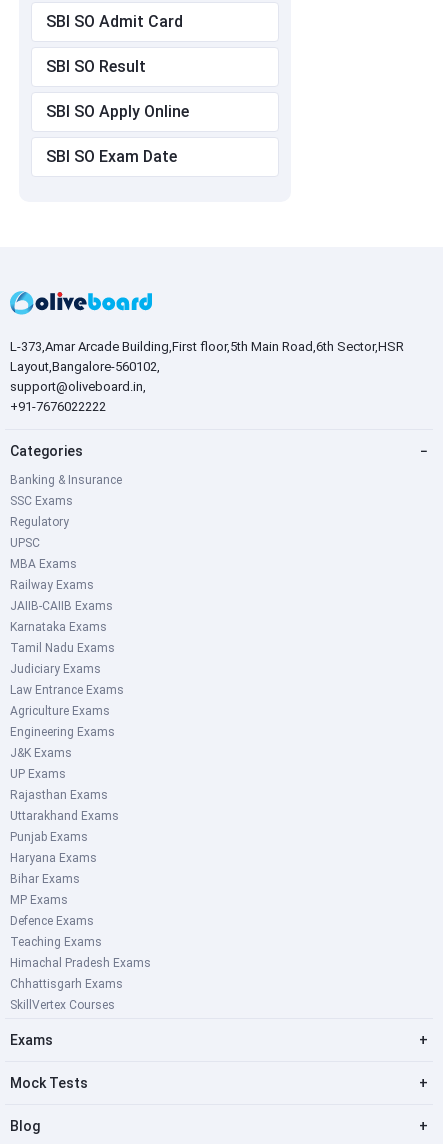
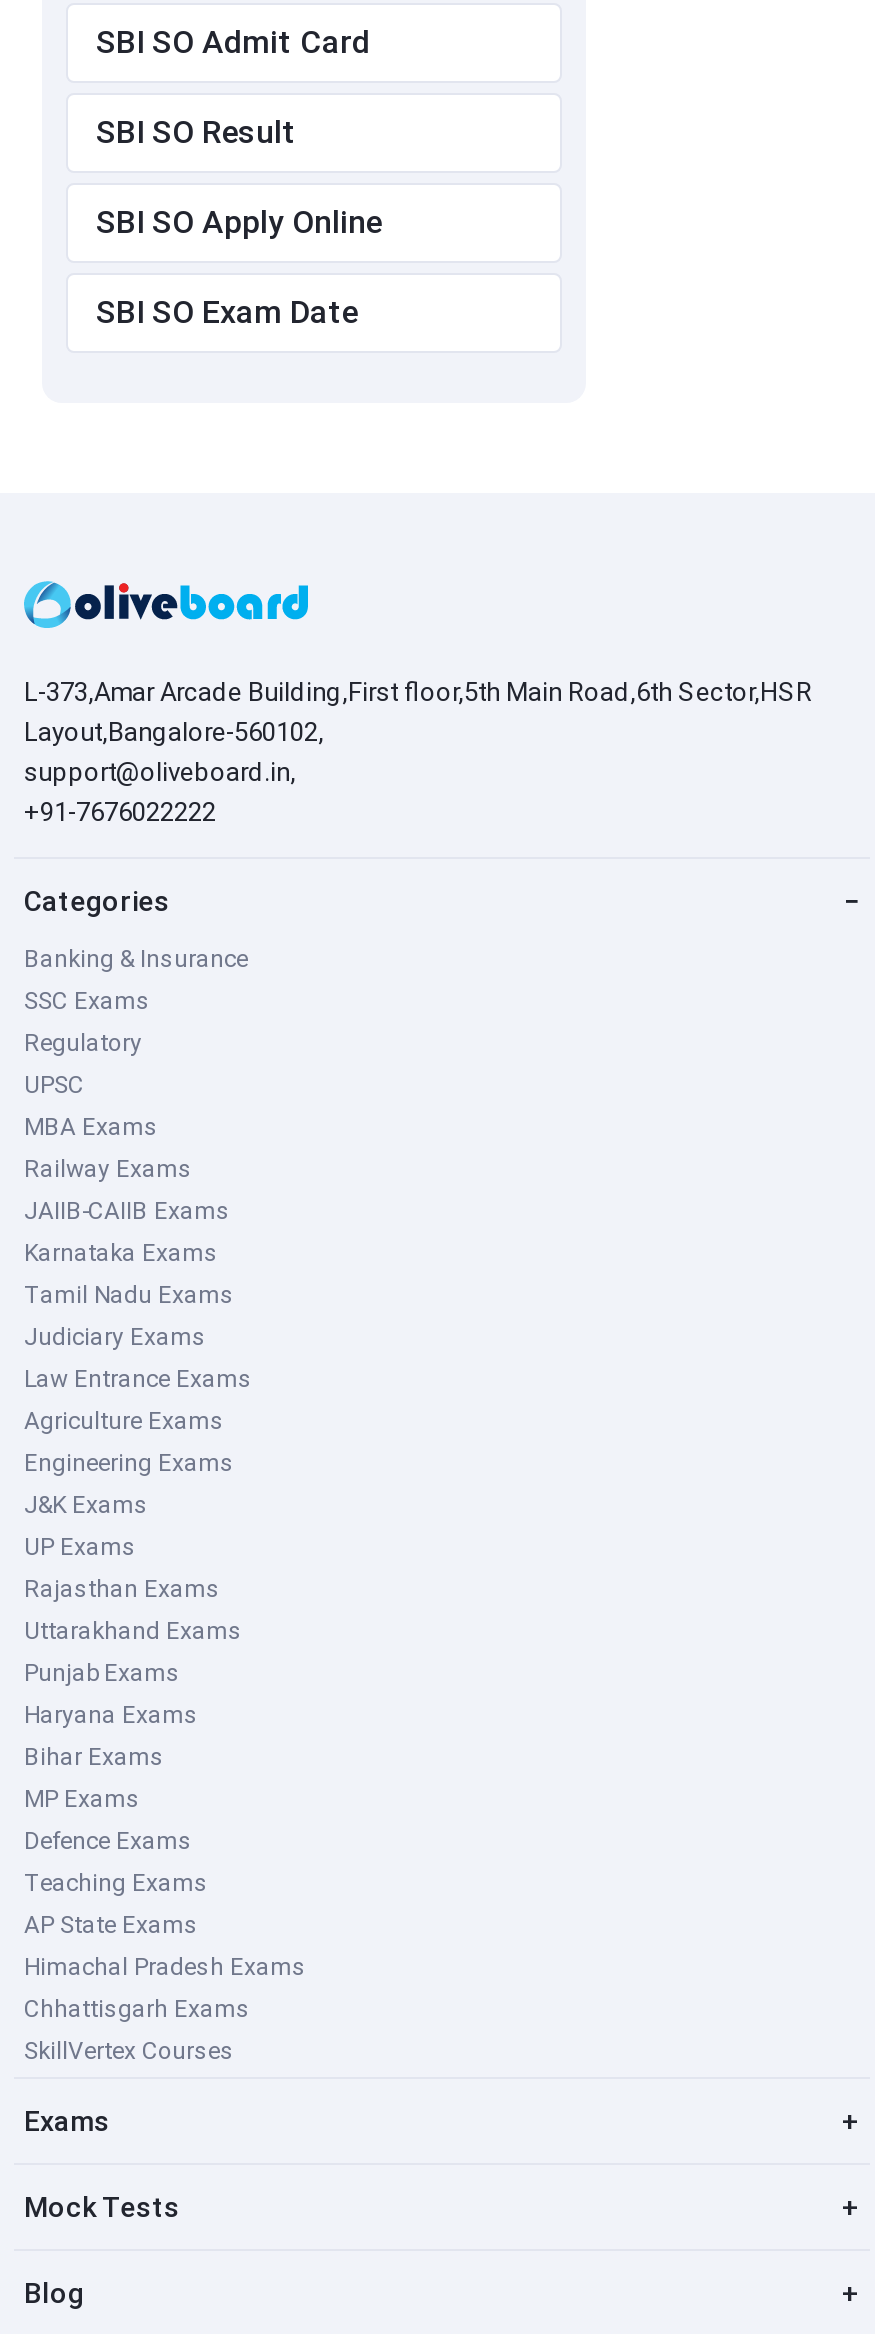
none -> [24,1910,198,1938] AP State Exams

